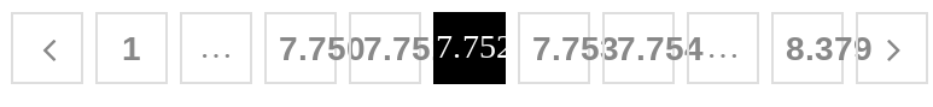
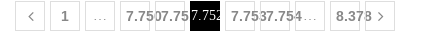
[786,29,873,67] 8.379 -> [336,8,372,24] 8.378

